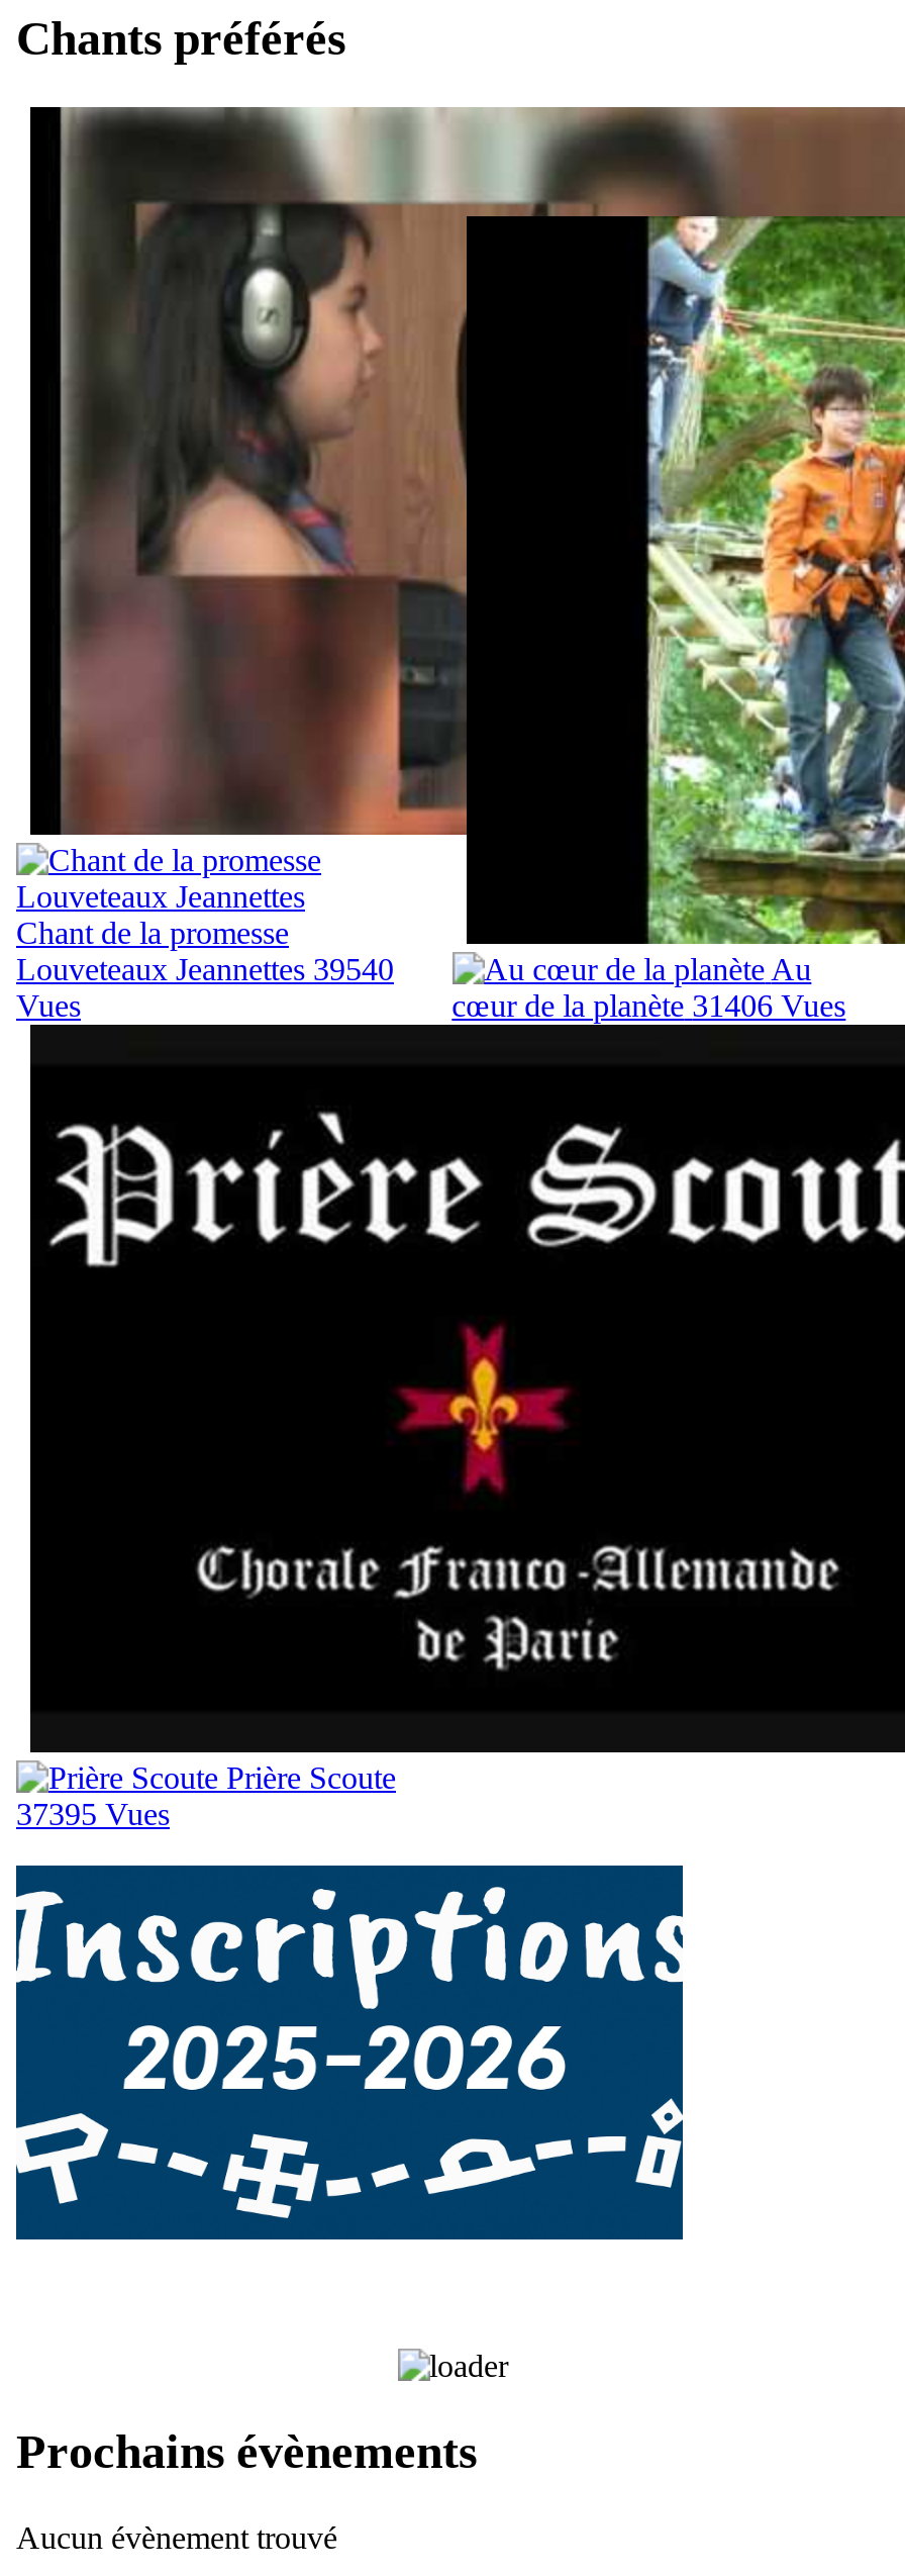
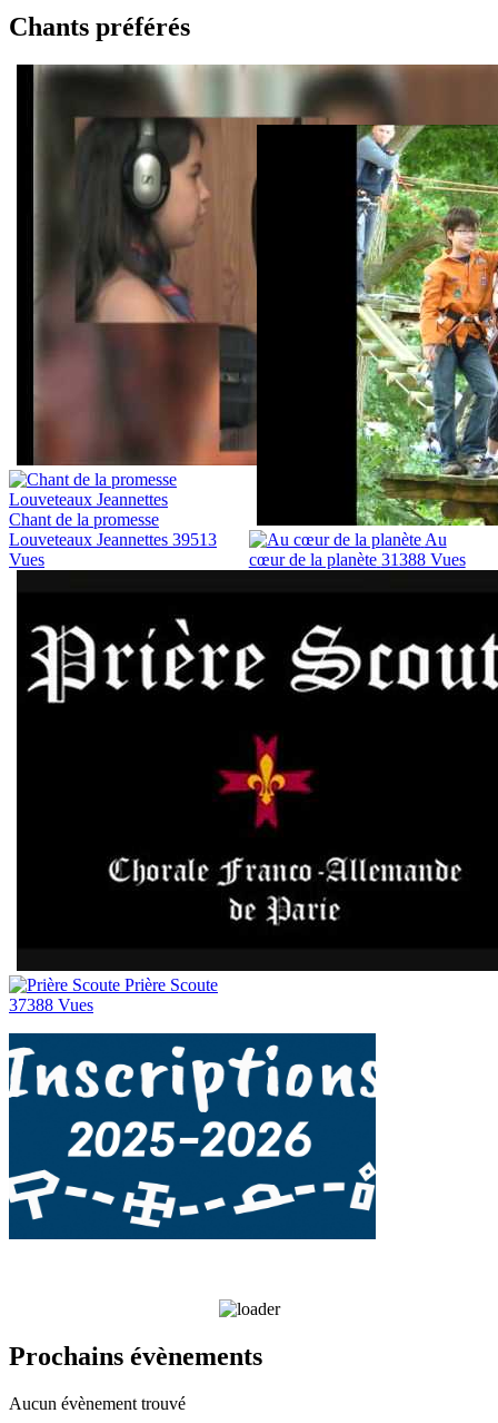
[16,952,394,986] Louveteaux Jeannettes 39540 -> [9,530,217,549] Louveteaux Jeannettes 39513
[452,988,846,1023] cœur de la planète 31406 Vues -> [249,550,465,569] cœur de la planète 31388 Vues
[16,1797,170,1831] 37395 Vues -> [9,995,93,1014] 37388 Vues

